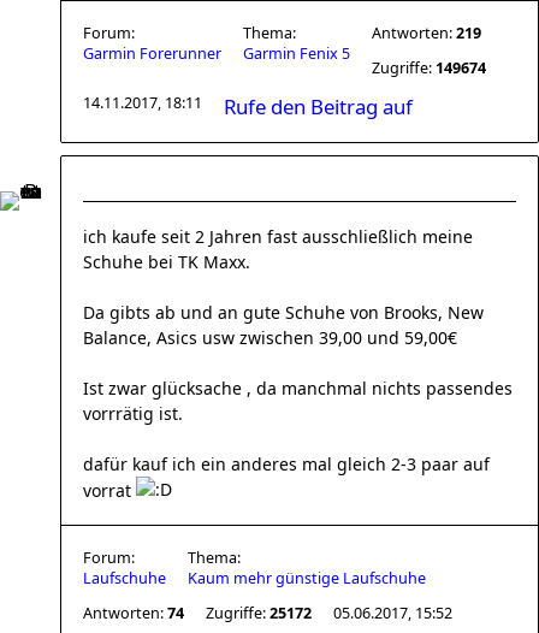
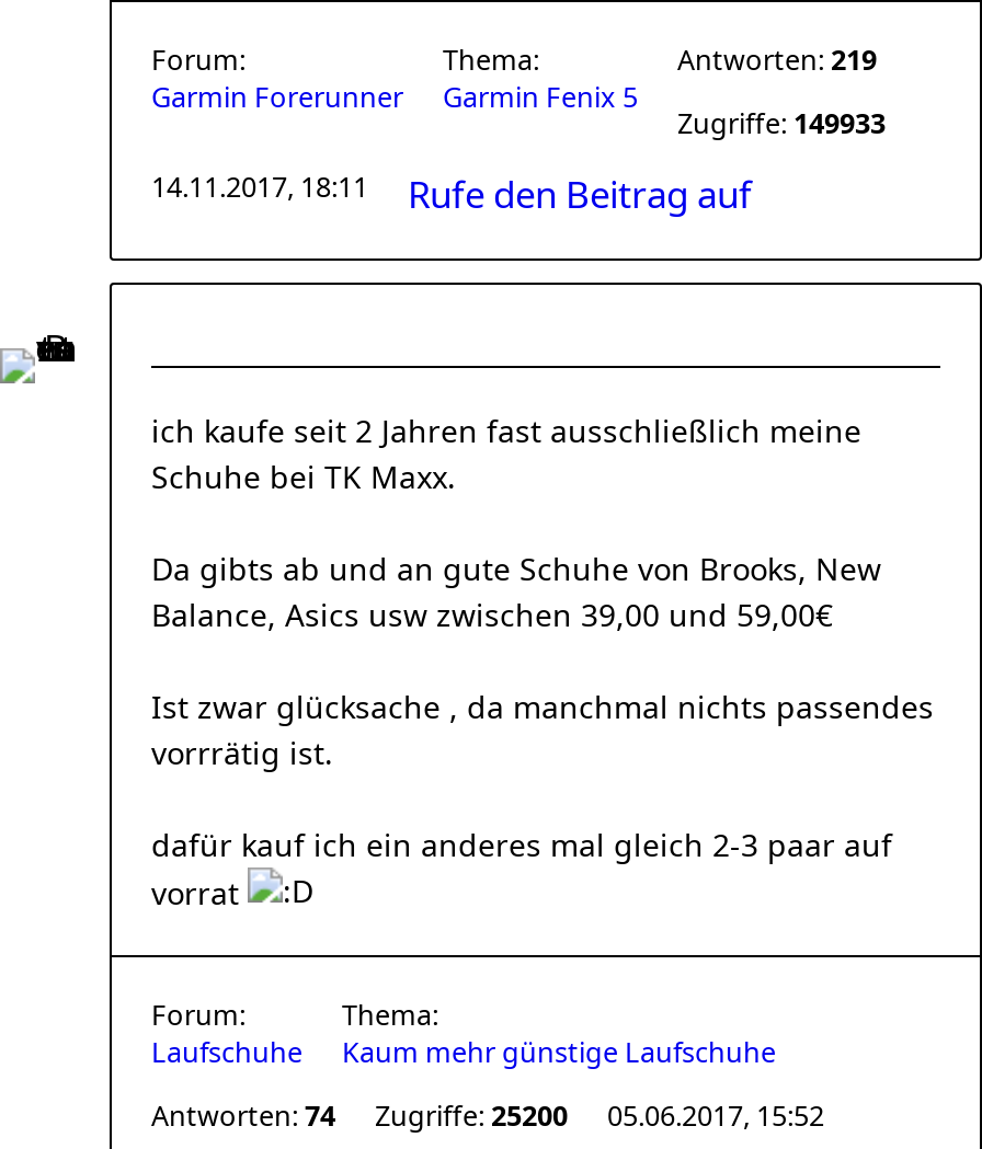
[372,58,486,78] Zugriffe: 149674 -> [677,105,886,142] Zugriffe: 149933
[83,603,452,623] Antworten: 74 Zugriffe: 25172 05.06.2017, 15:52 -> [151,1098,824,1135] Antworten: 74 Zugriffe: 25200 05.06.2017, 15:52

